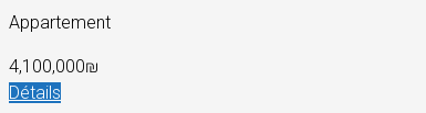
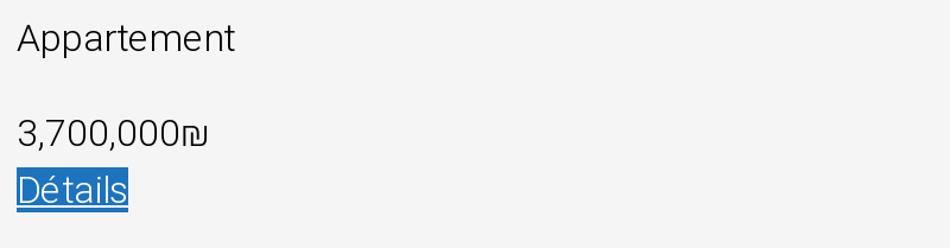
[9,56,98,77] 4,100,000₪ -> [17,110,209,155] 3,700,000₪

